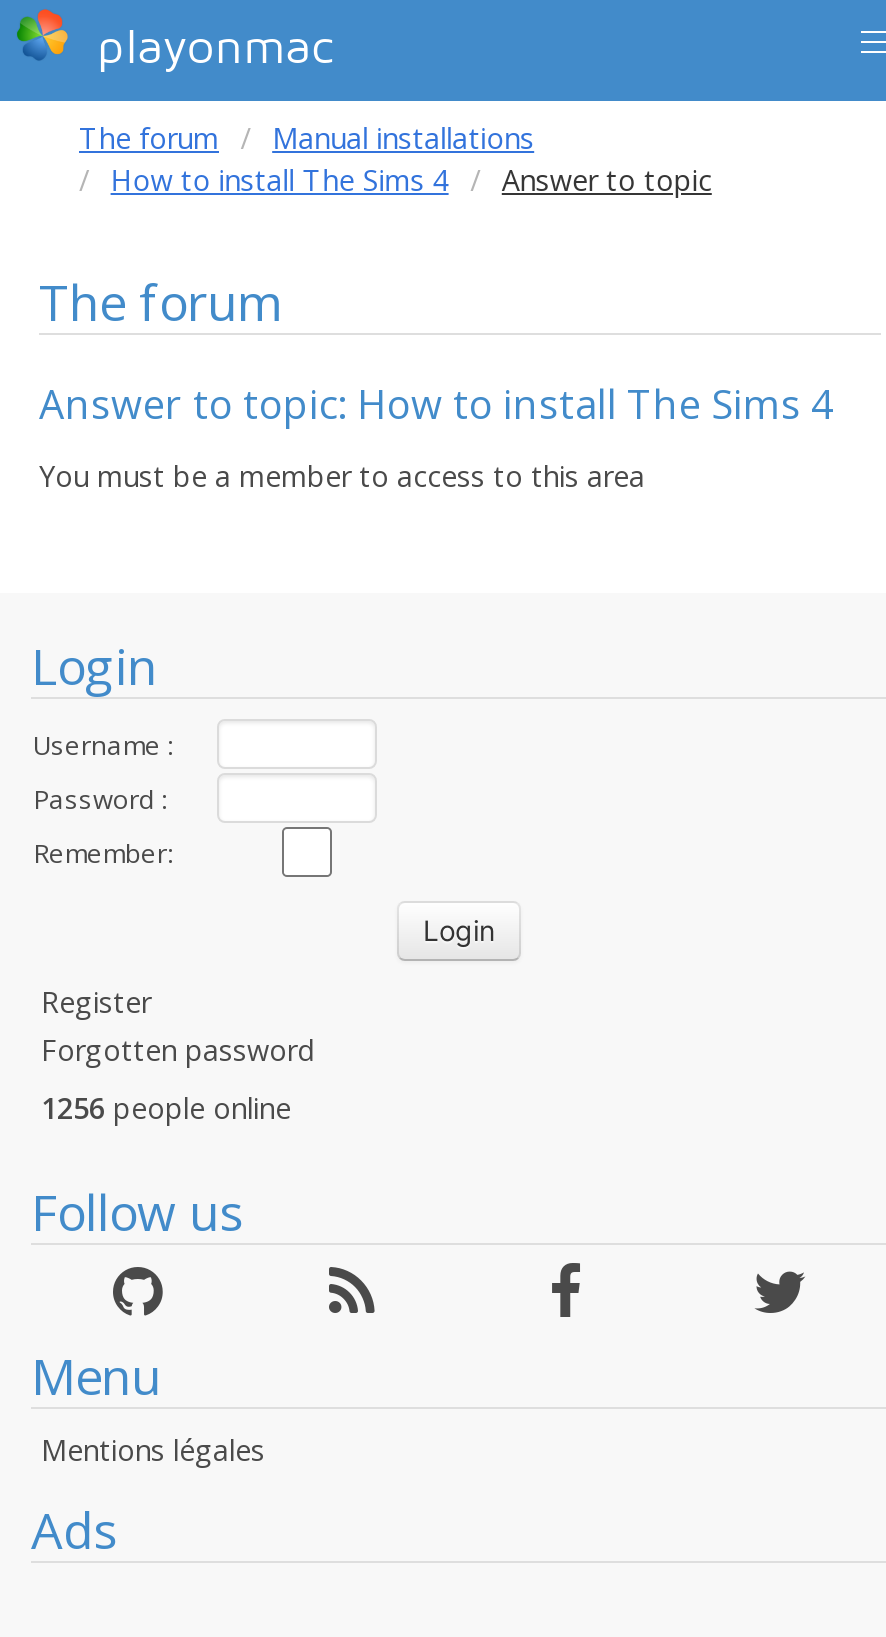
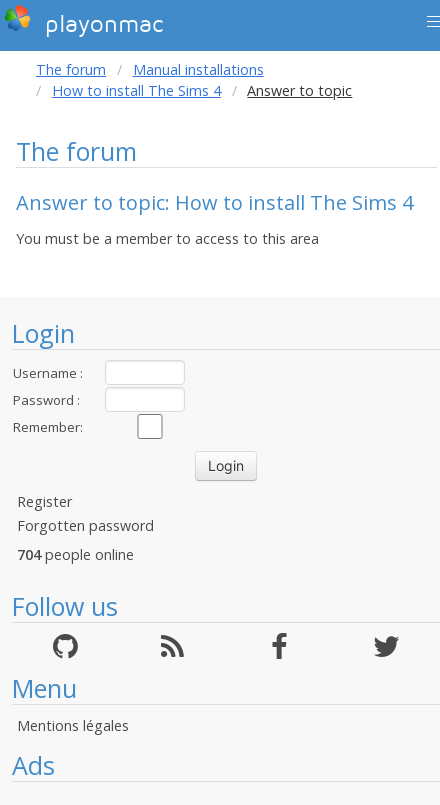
[41,1089,291,1127] 1256 people online -> [17,545,134,564] 704 people online

